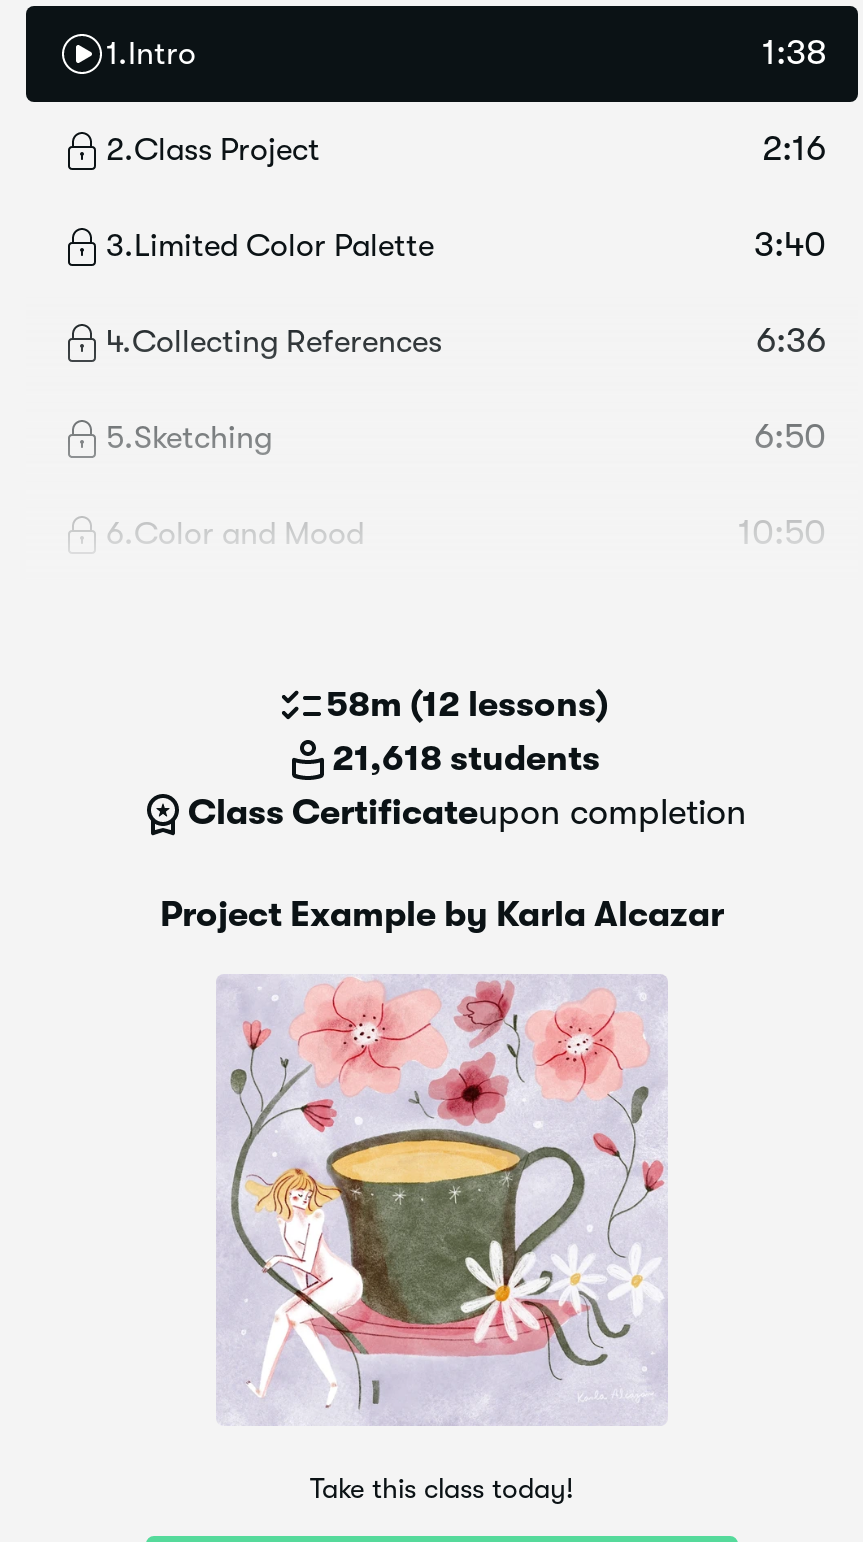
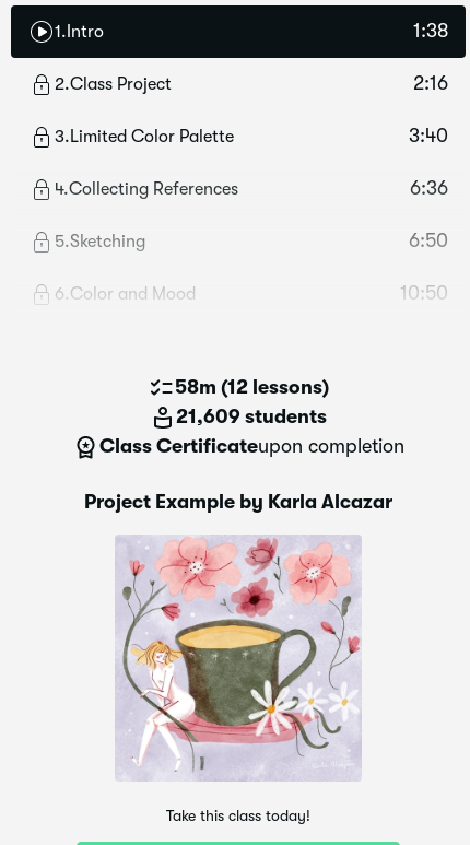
[332,738,600,778] 21,618 students -> [176,406,327,427] 21,609 students

